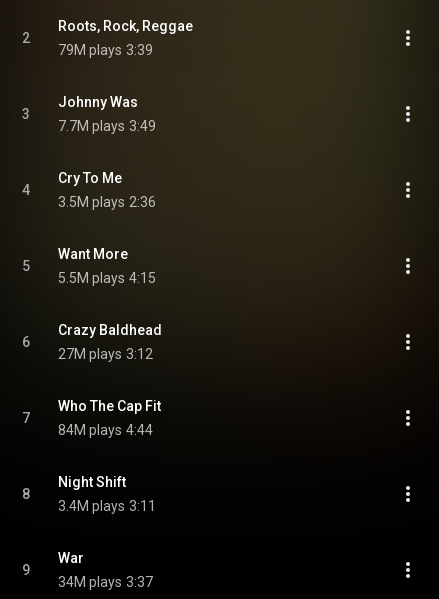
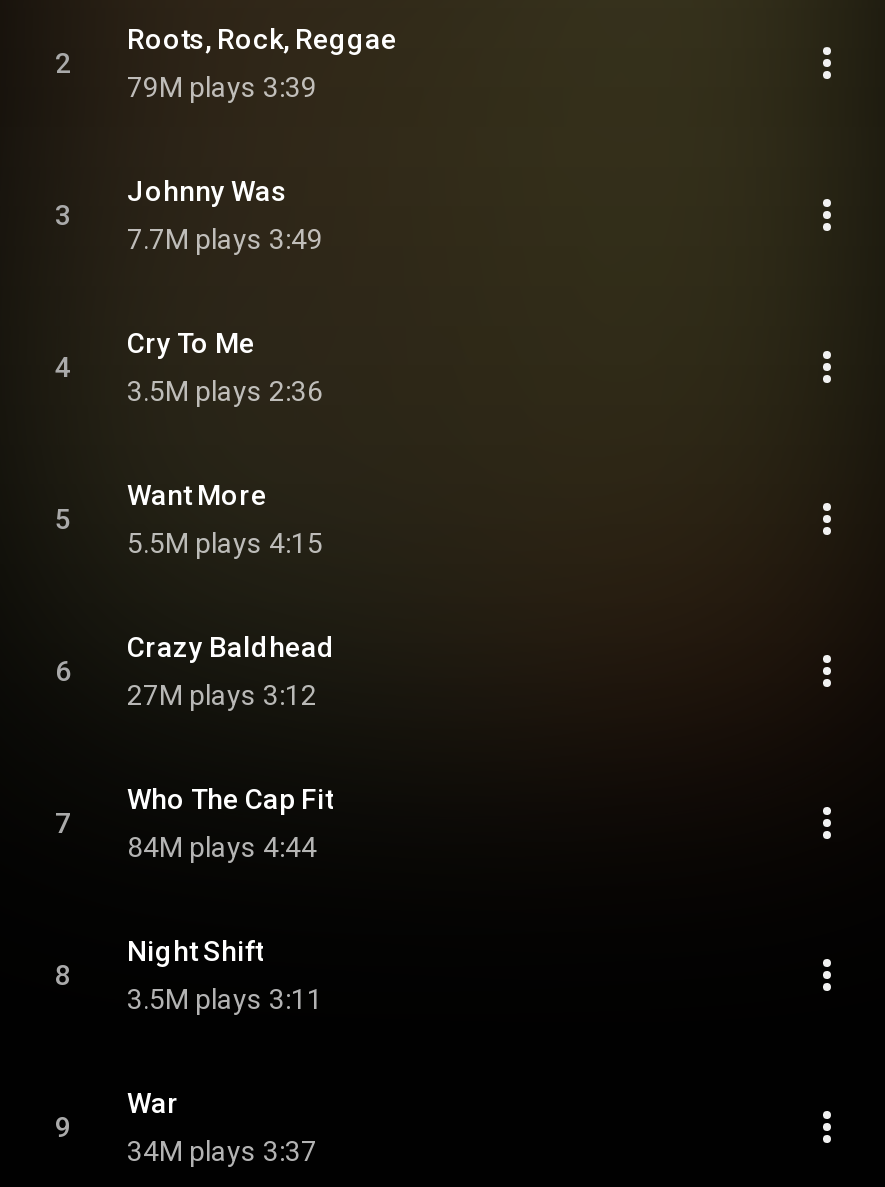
[58,498,156,514] 3.4M plays 3:11 -> [127,983,323,1015] 3.5M plays 3:11

